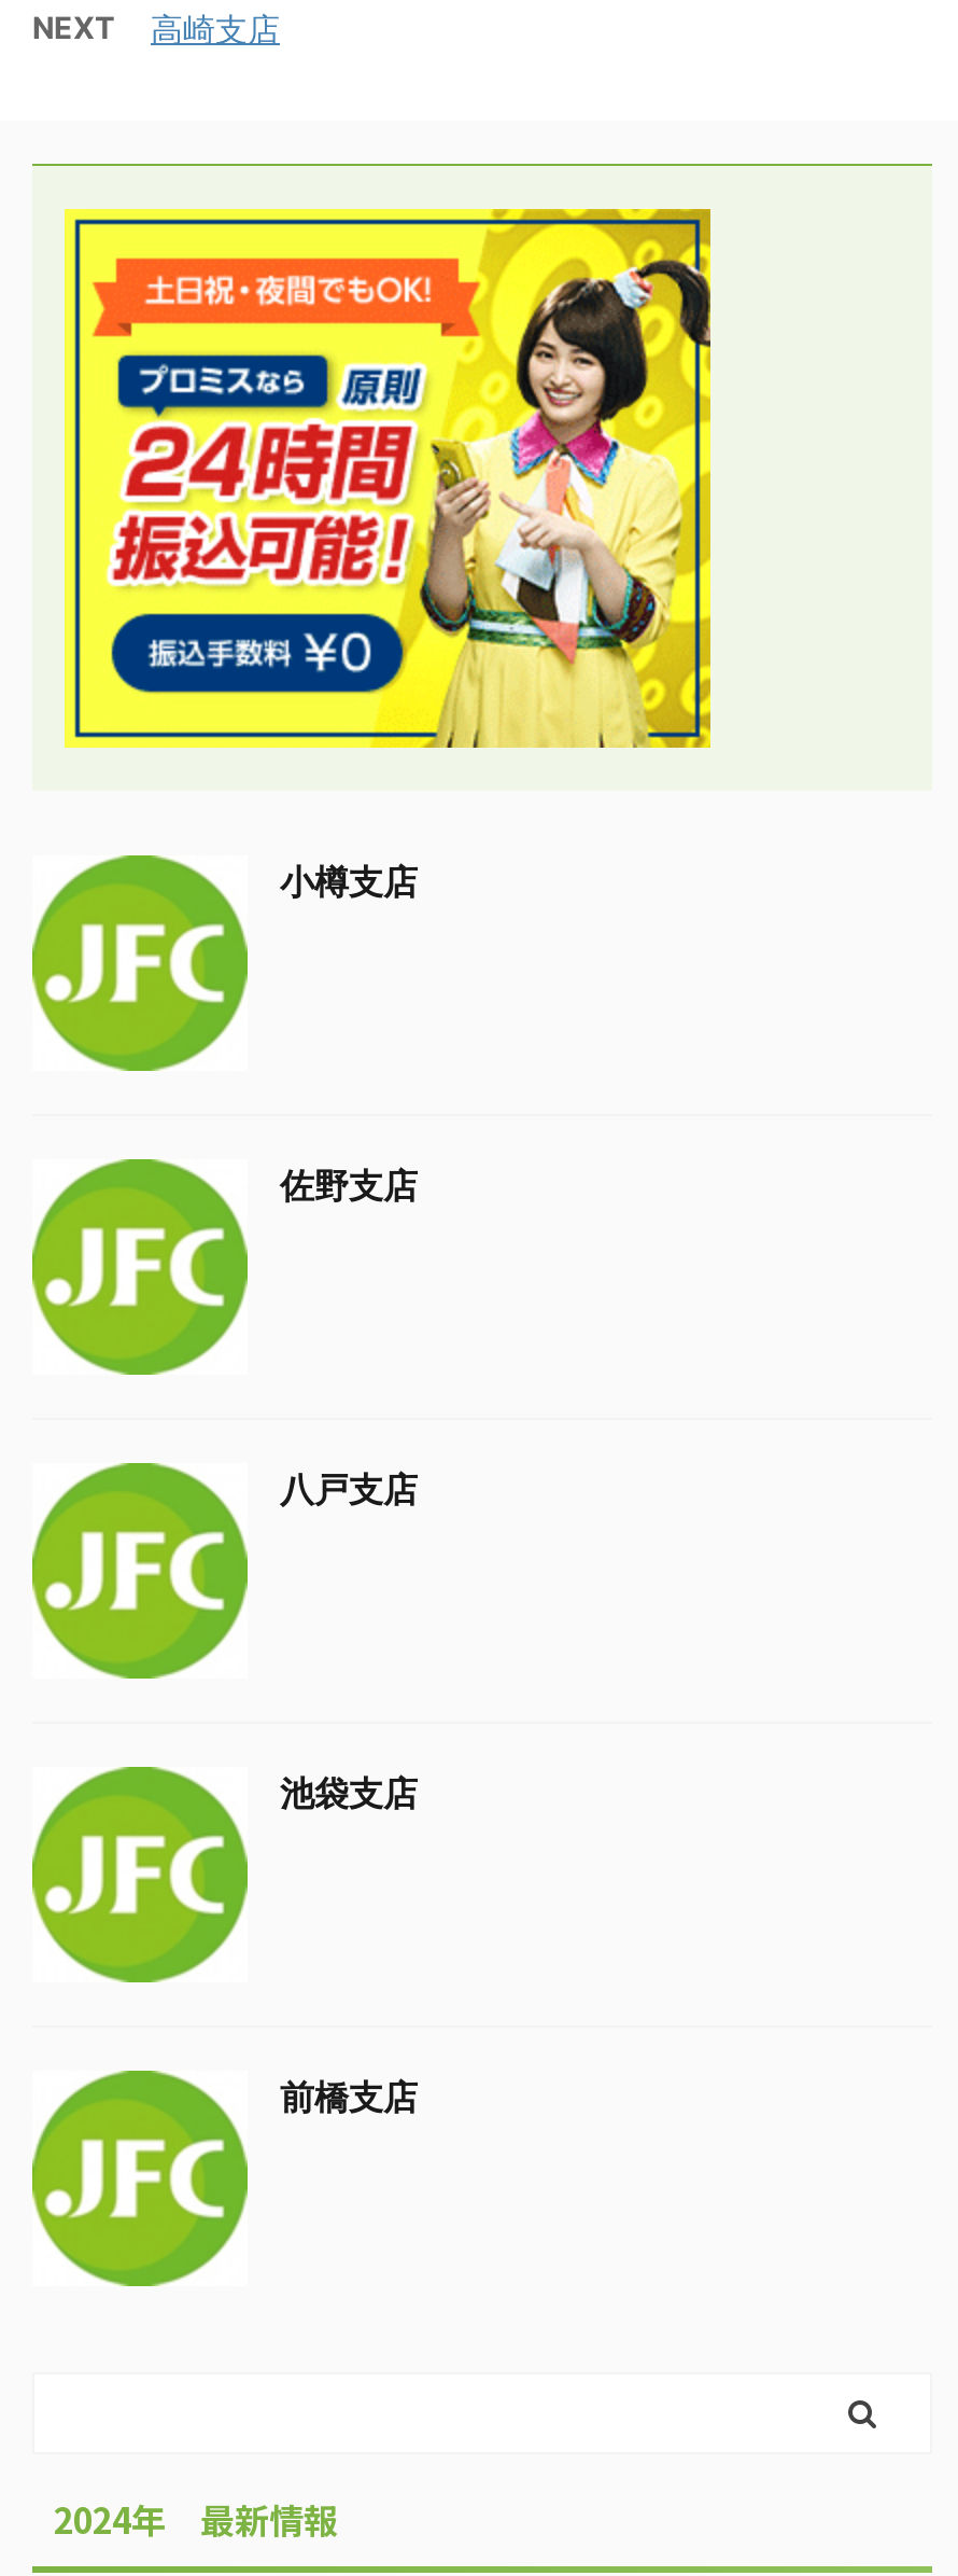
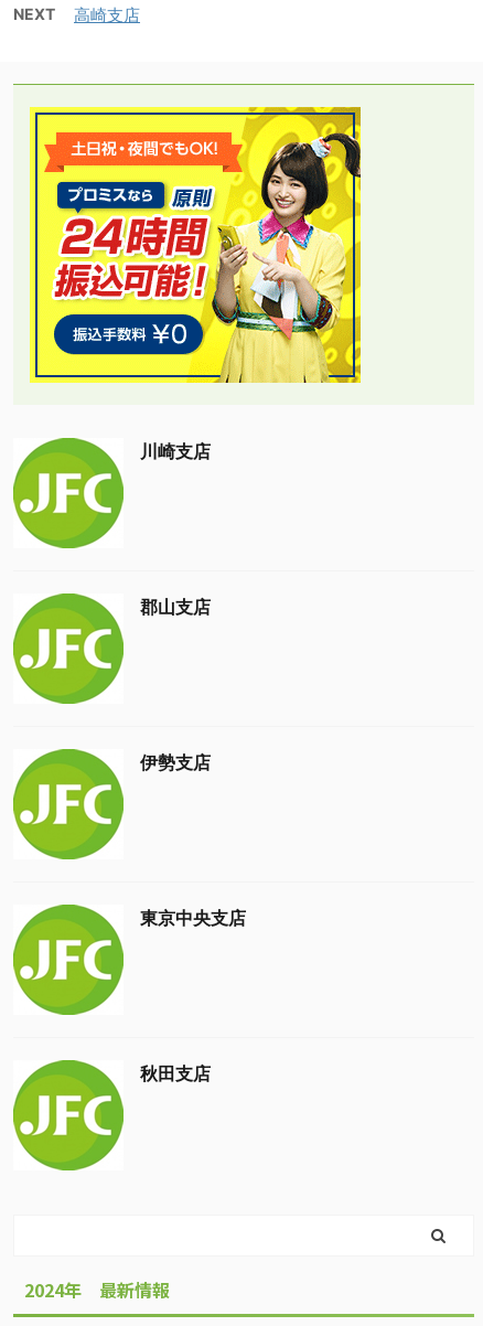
[280,860,418,903] 小樽支店 -> [140,440,211,462] 川崎支店
[280,1164,418,1207] 佐野支店 -> [140,596,211,618] 郡山支店
[280,1467,418,1510] 八戸支店 -> [140,751,211,773] 伊勢支店
[280,1771,418,1814] 池袋支店 -> [140,907,246,929] 東京中央支店
[280,2075,418,2118] 前橋支店 -> [140,1062,211,1084] 秋田支店

